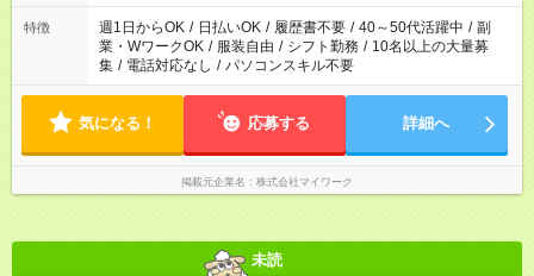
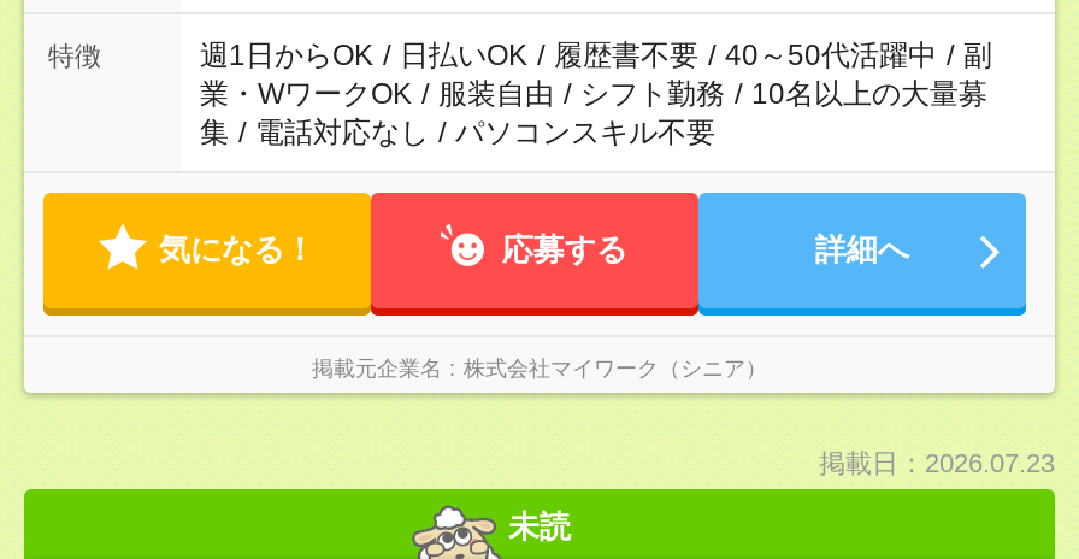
[256,176,353,188] 株式会社マイワーク -> [464,357,1055,477] 株式会社マイワーク（シニア） | 掲載日：2026.07.23

